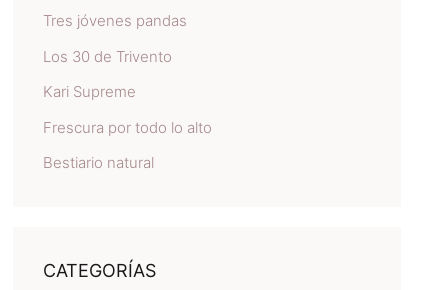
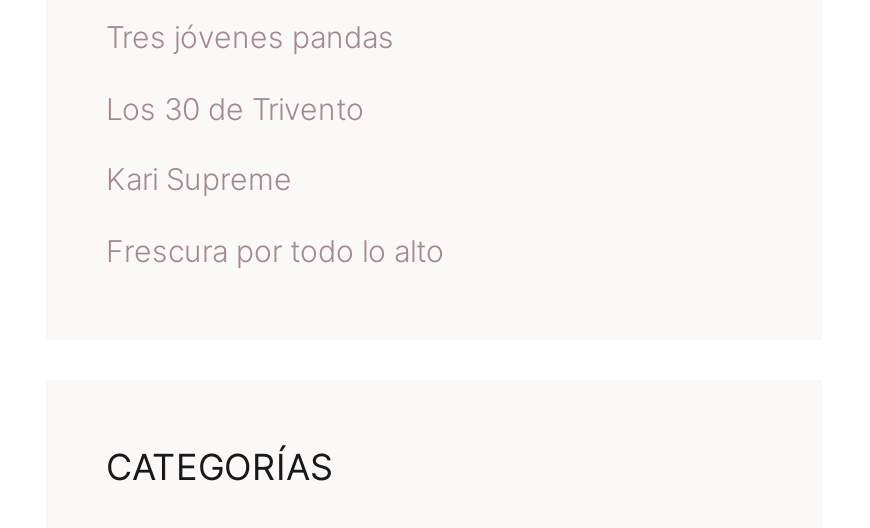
[43,153,154,172] Bestiario natural -> none

